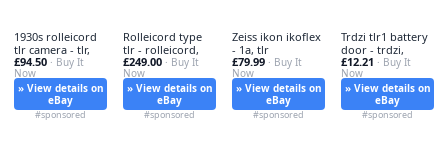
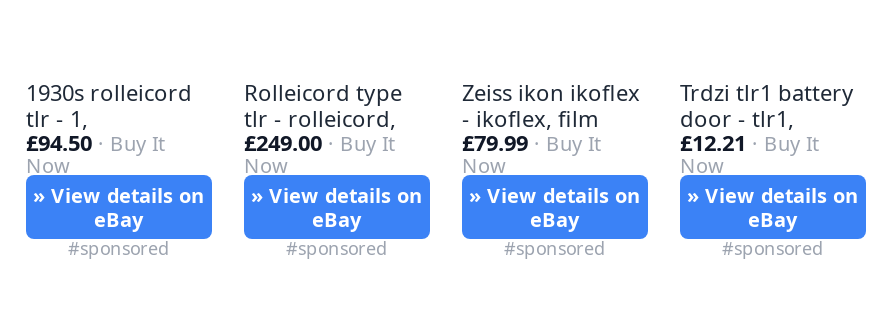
[14,41,90,56] tlr camera - tlr, -> [26,102,88,132] tlr - 1,
[232,41,269,56] - 1a, tlr -> [462,102,598,132] - ikoflex, film
[341,41,404,56] door - trdzi, -> [680,102,794,132] door - tlr1,

